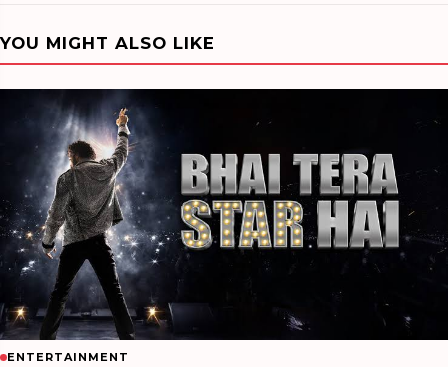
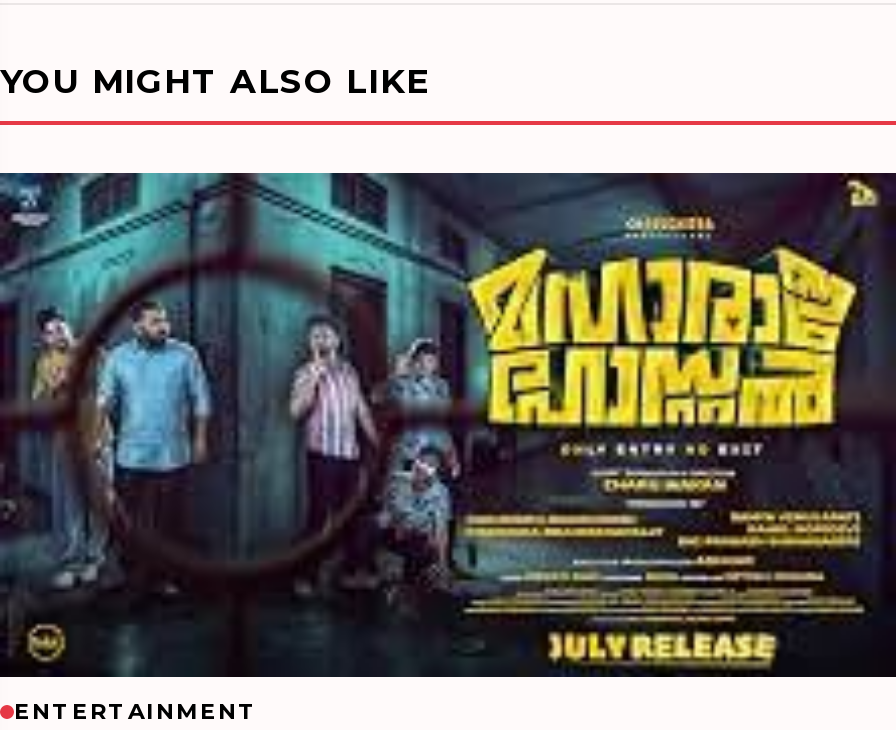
[3,88,445,341] [image] -> [6,171,890,679] [image]

